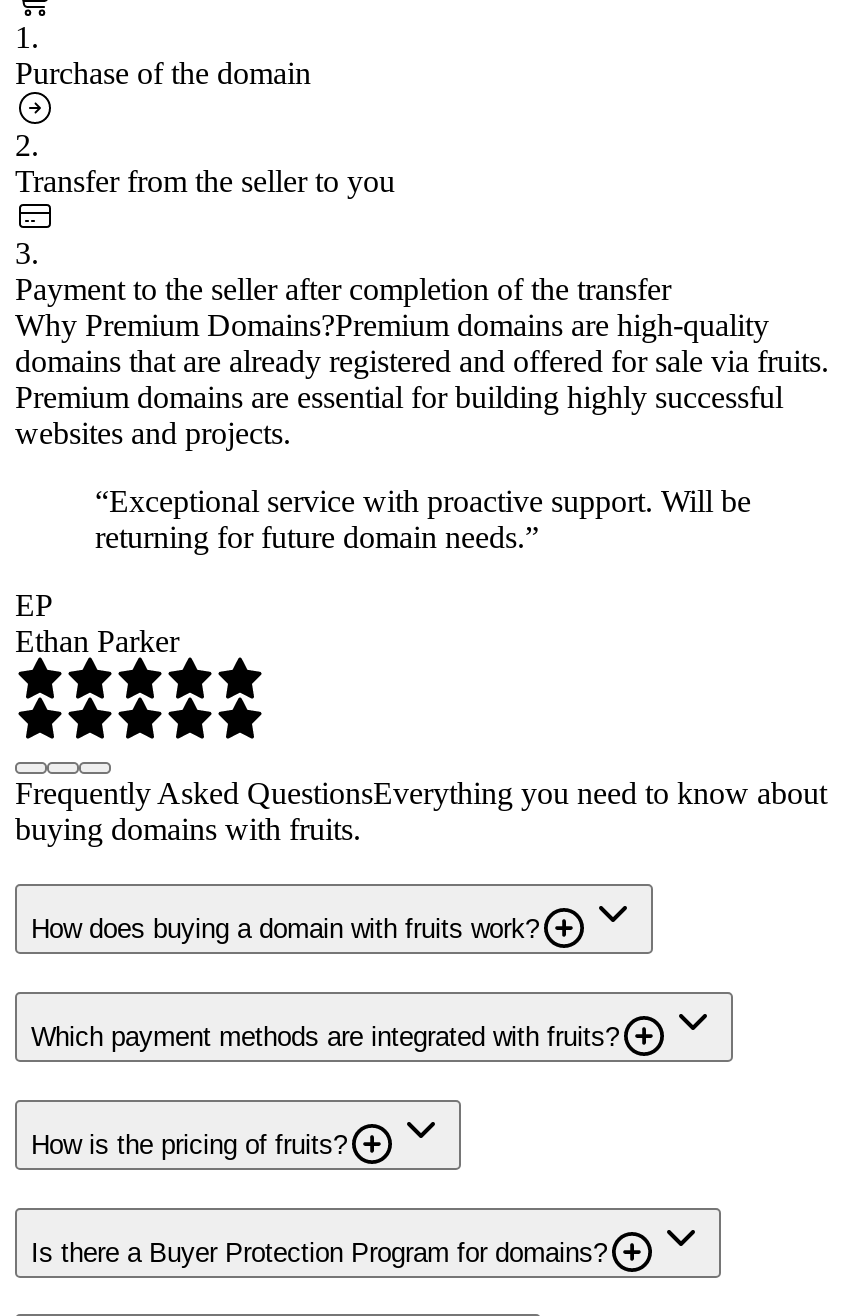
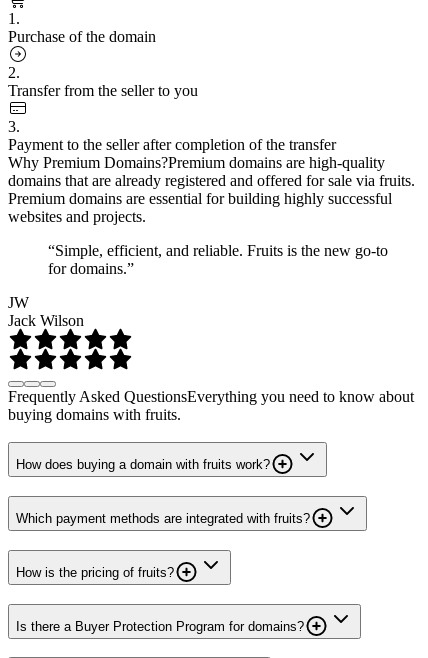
[95,483,751,553] “Exceptional service with proactive support. Will be | returning for future domain needs.” -> [48,242,388,277] “Simple, efficient, and reliable. Fruits is the new go-to | for domains.”
[15,587,179,657] EP | Ethan Parker -> [8,294,84,329] JW | Jack Wilson

